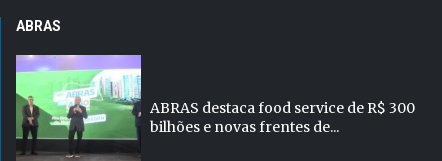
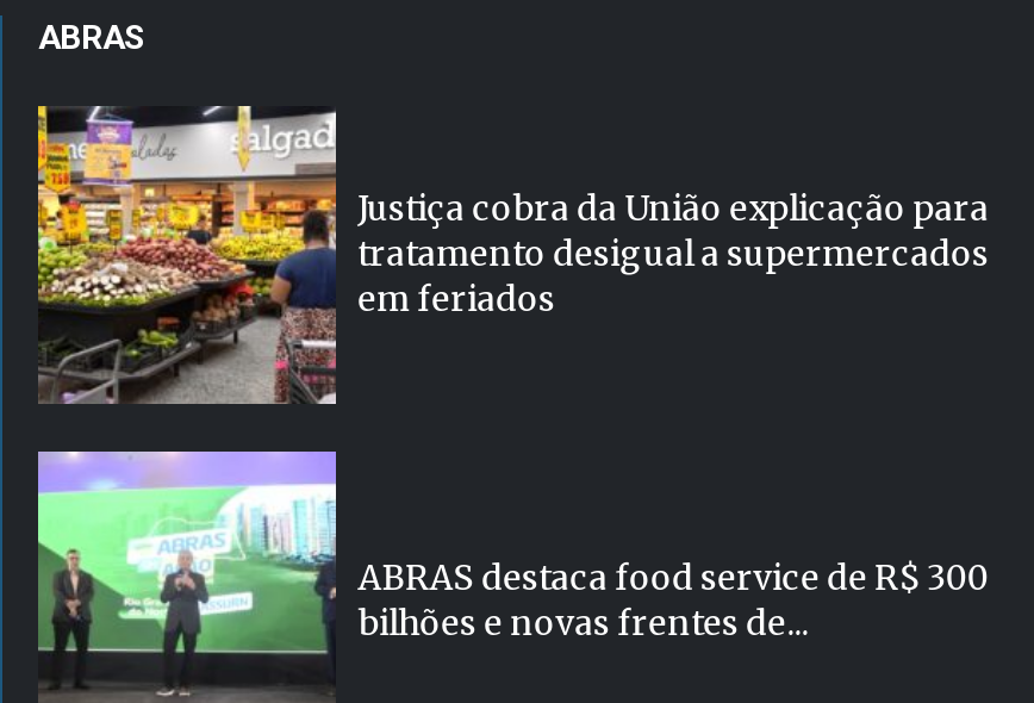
none -> [36,105,989,405] [image] | Justiça cobra da União explicação para | tratamento desigual a supermercados | em feriados

